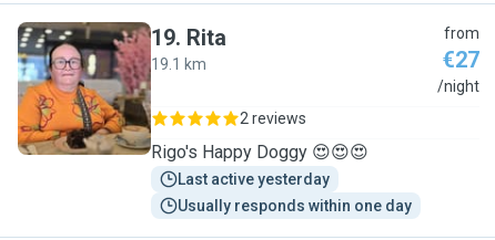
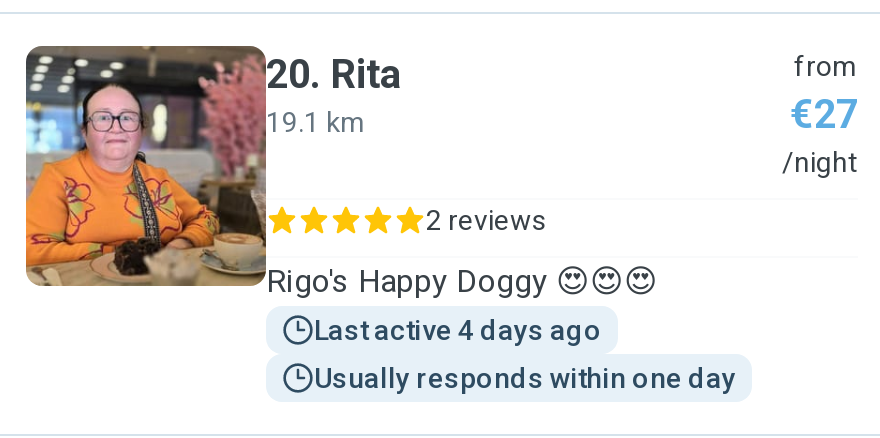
[151,24,226,51] 19. Rita -> [266,50,402,98] 20. Rita
[178,170,330,188] Last active yesterday -> [314,314,602,346] Last active 4 days ago

